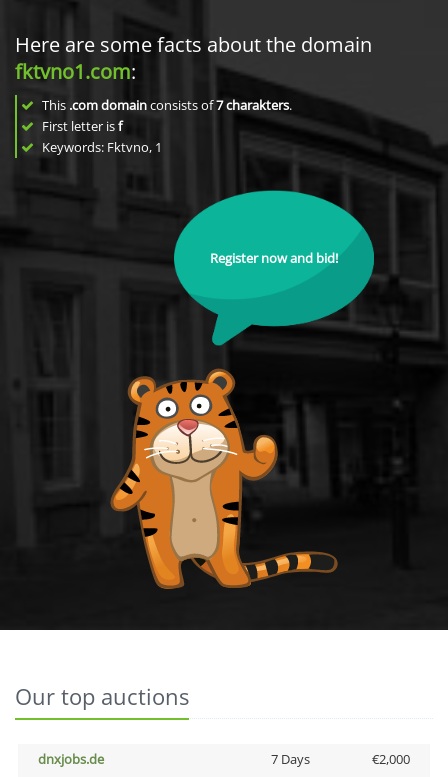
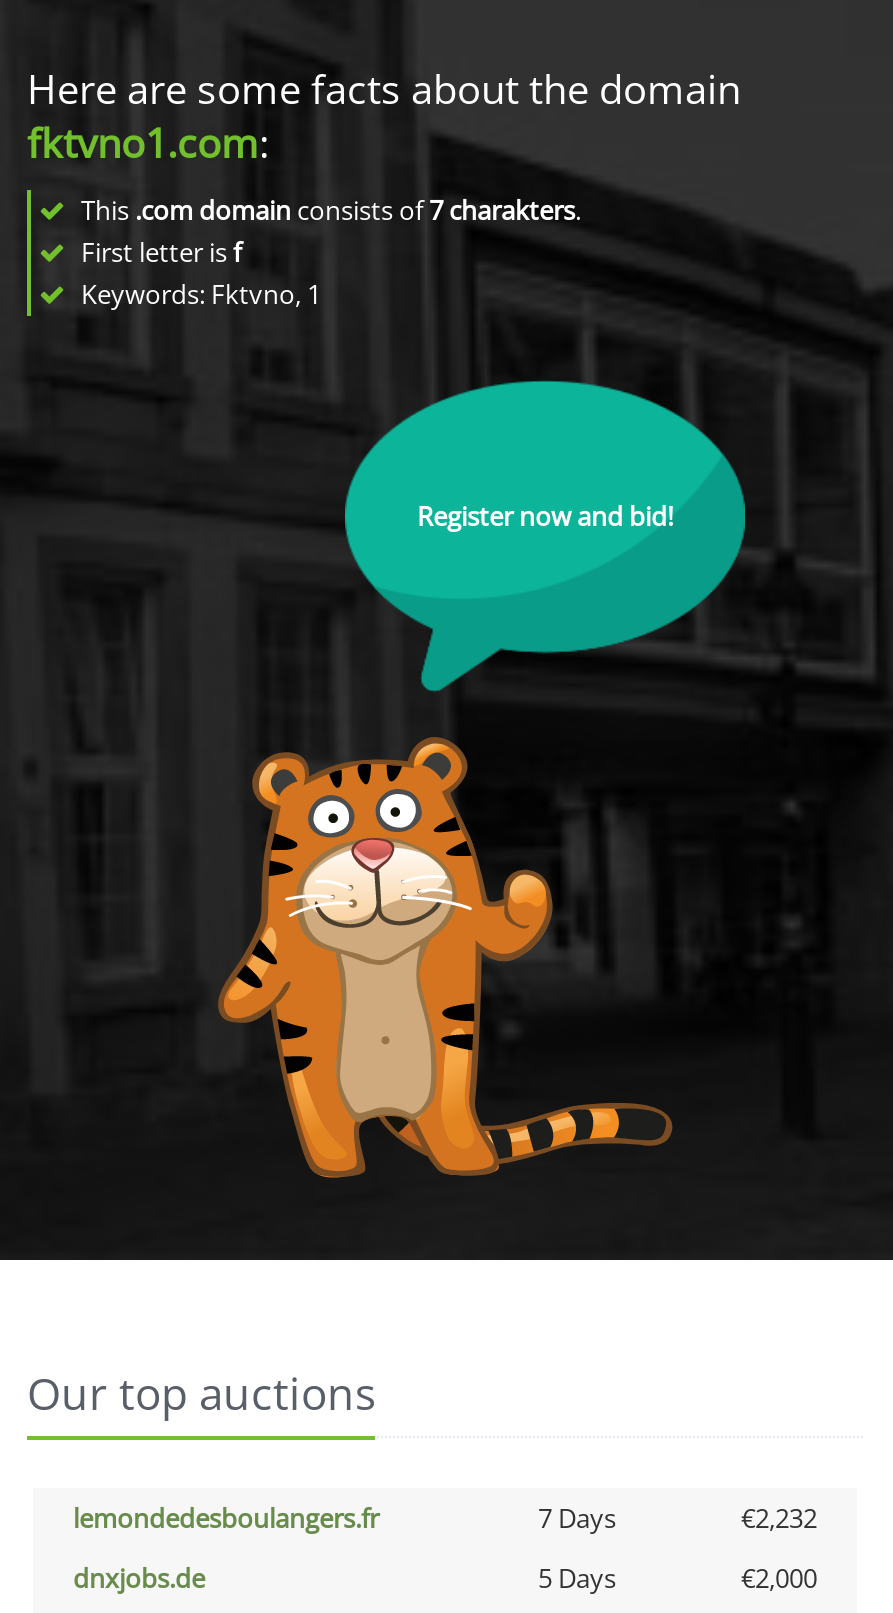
none -> [73,1500,817,1536] lemondedesboulangers.fr | 7 Days | €2,232
[270,750,309,768] 7 Days -> [538,1560,616,1596] 5 Days

